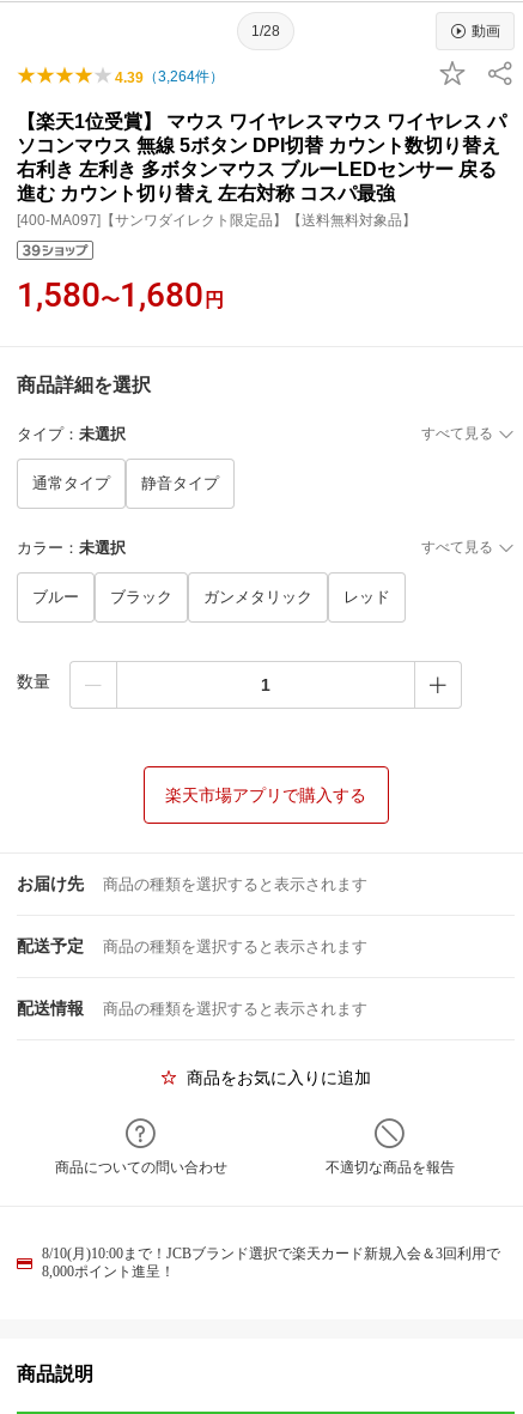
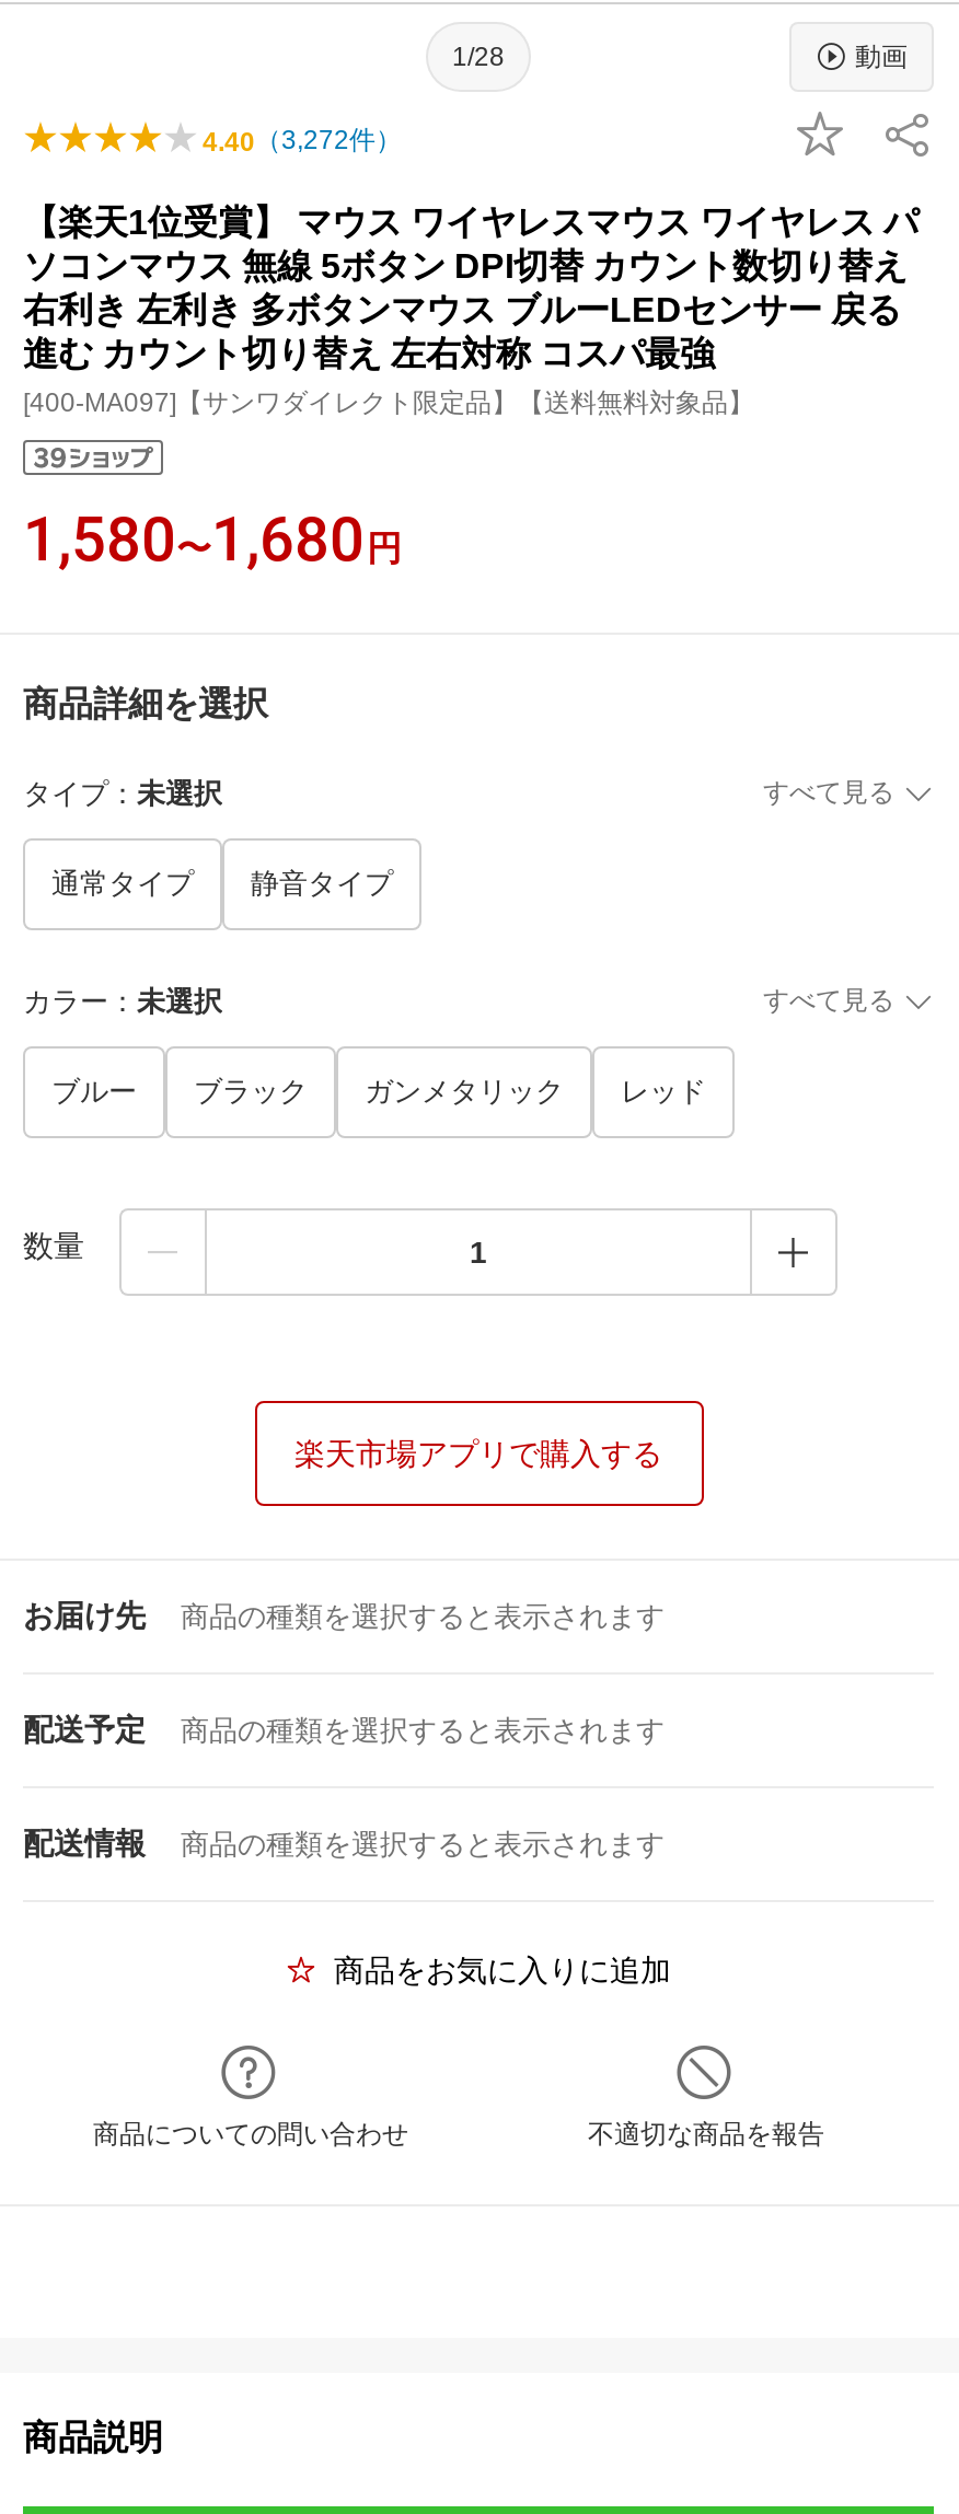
[115,68,224,86] 4.39（3,264件） -> [203,125,402,158] 4.40（3,272件）
[42,1245,500,1280] 8/10(月)10:00まで！JCBブランド選択で楽天カード新規入会＆3回利用で | 8,000ポイント進呈！ -> none

